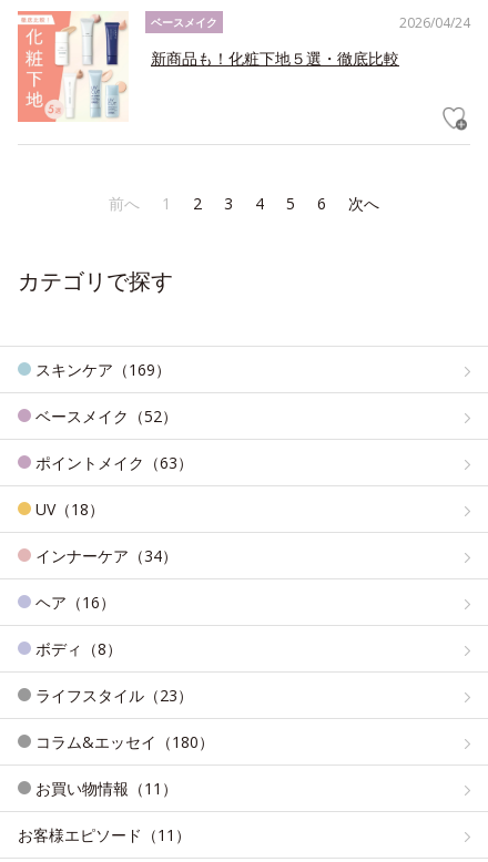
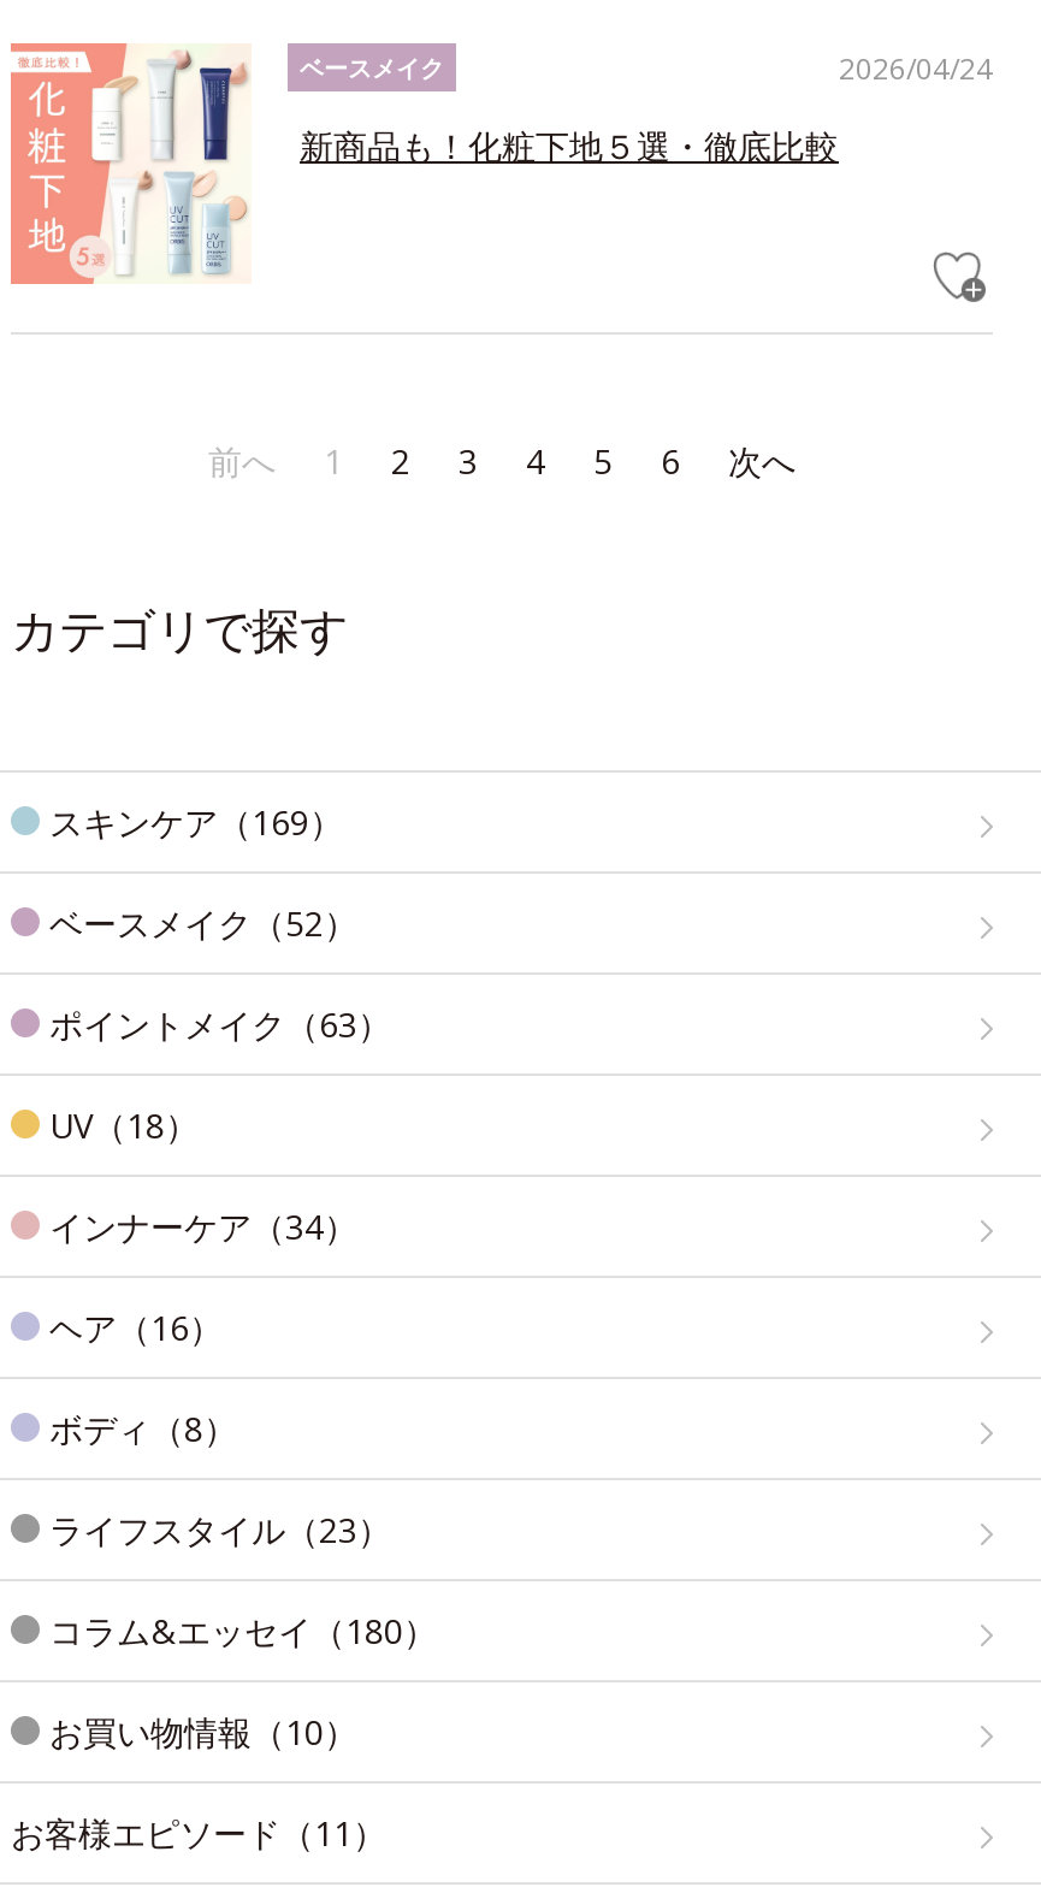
[35,778,177,799] お買い物情報（11） -> [49,1709,357,1755] お買い物情報（10）

